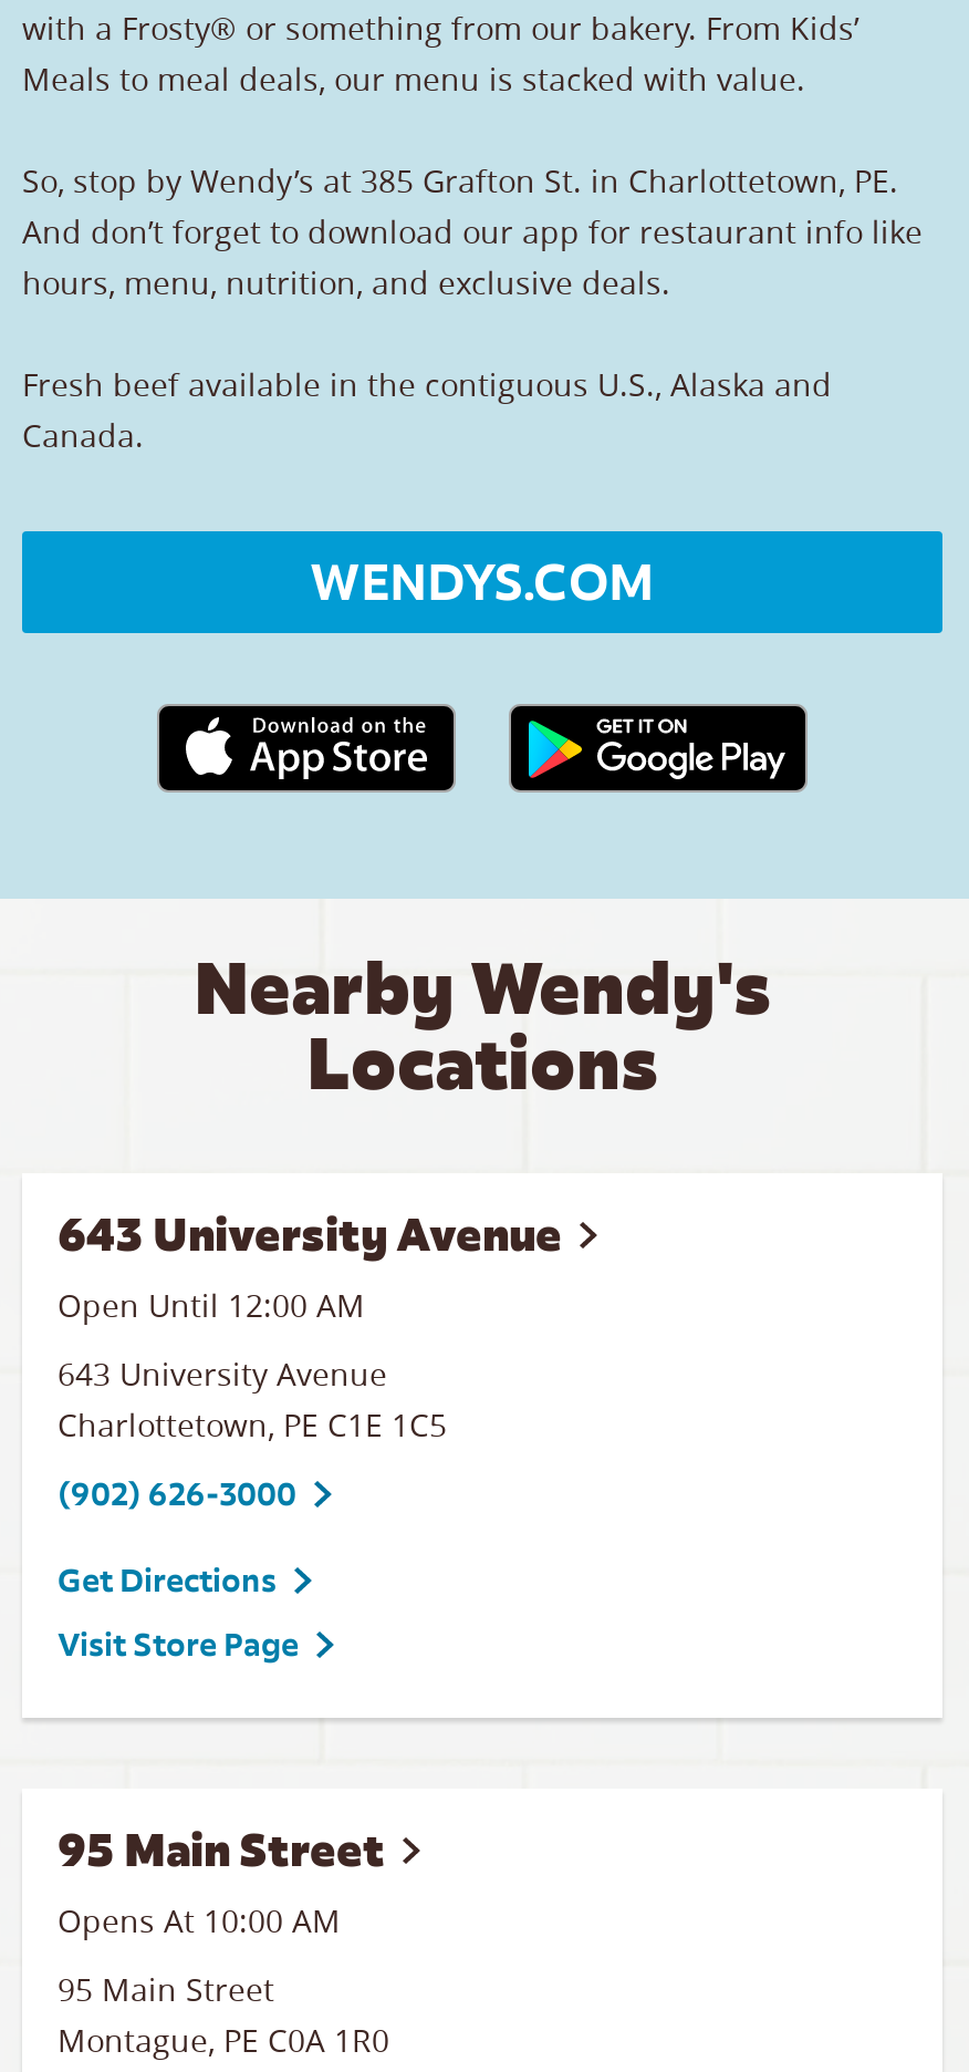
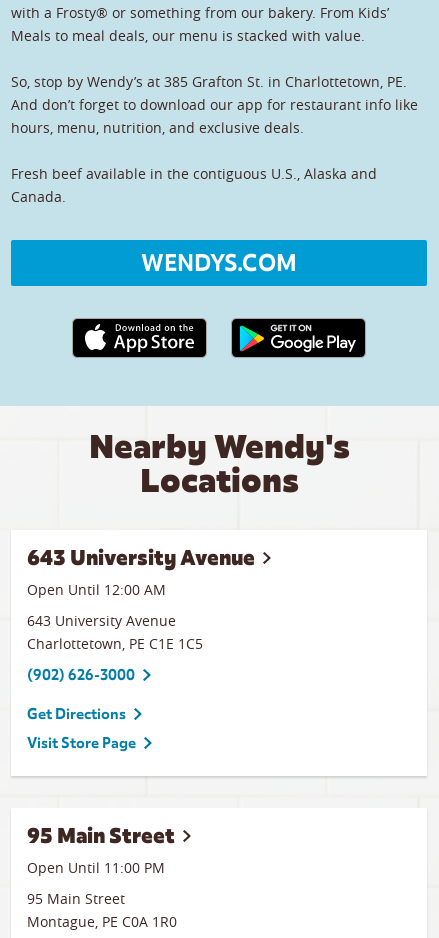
[58,1898,341,1940] Opens At 10:00 AM -> [27,858,165,877] Open Until 11:00 PM

